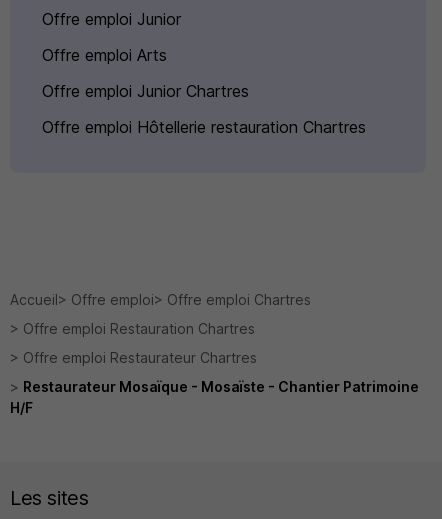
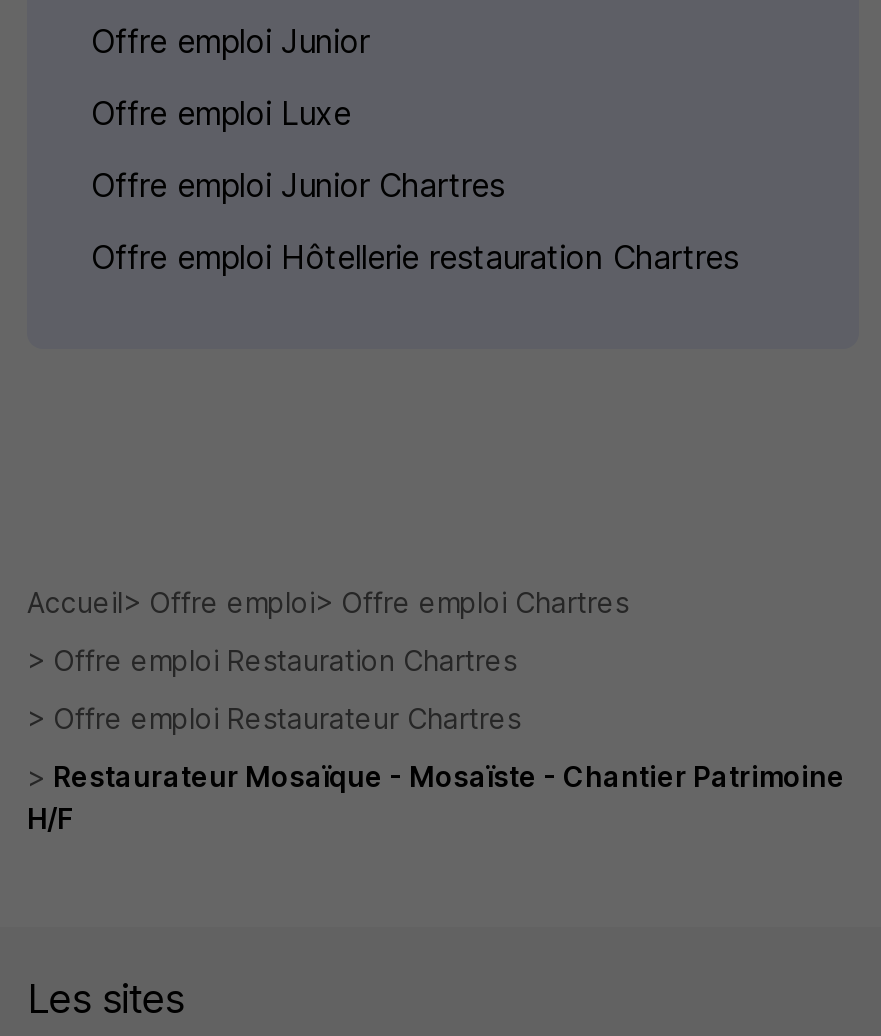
[42,45,167,65] Offre emploi Arts -> [91,93,351,133] Offre emploi Luxe

